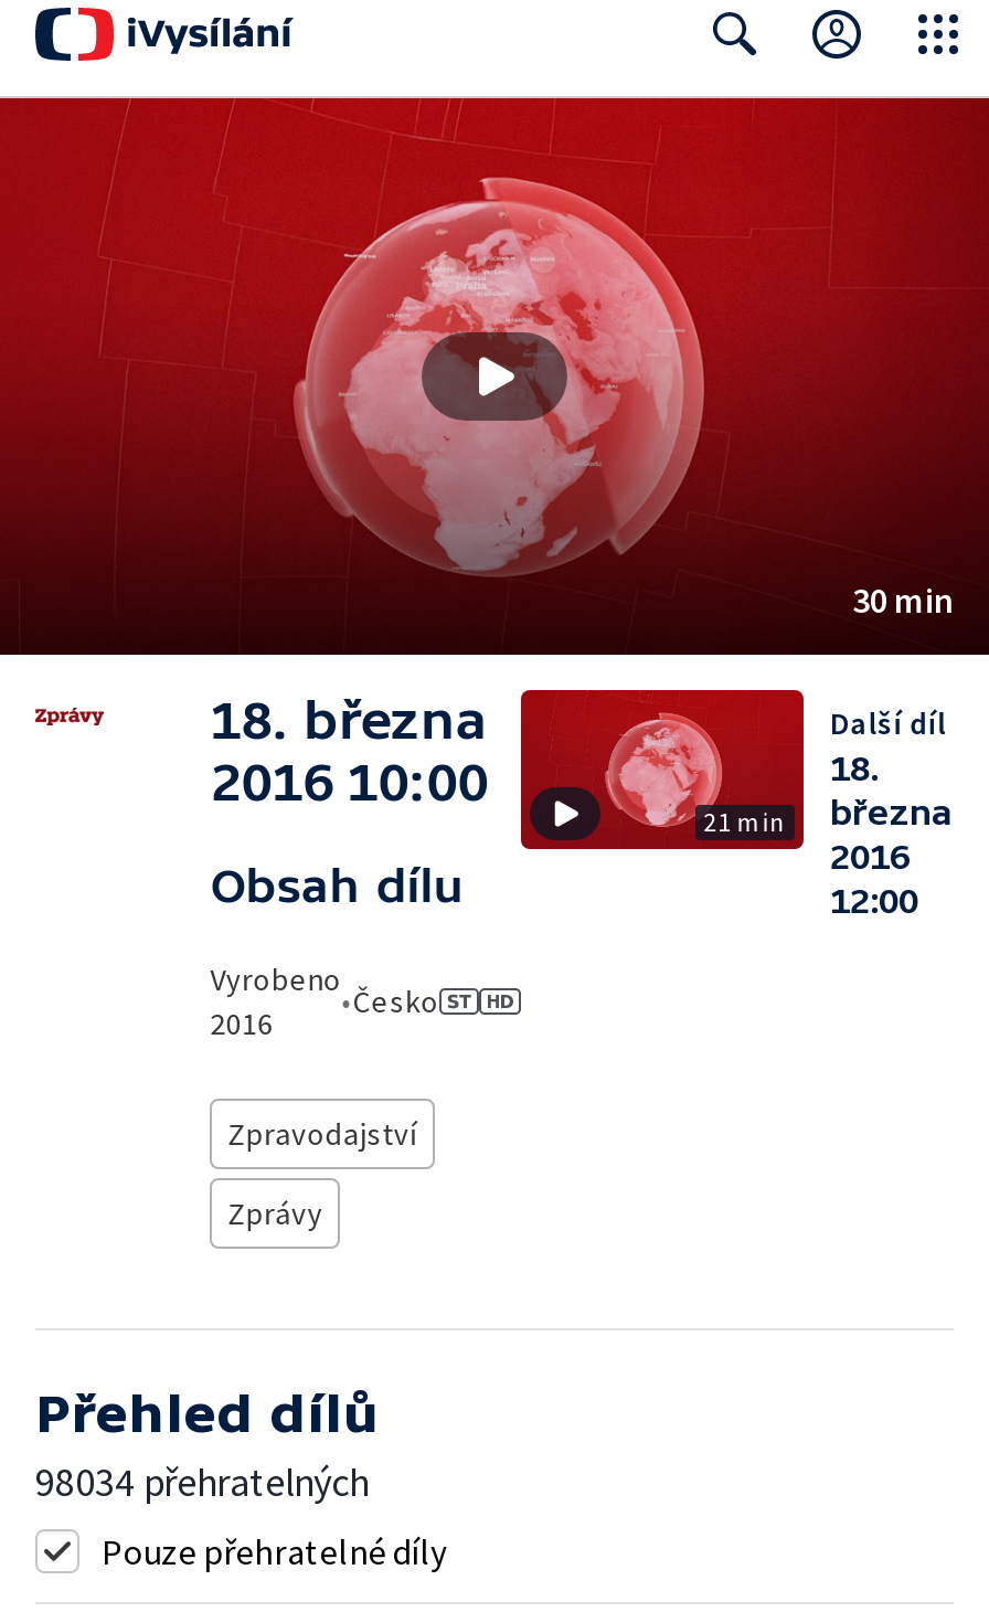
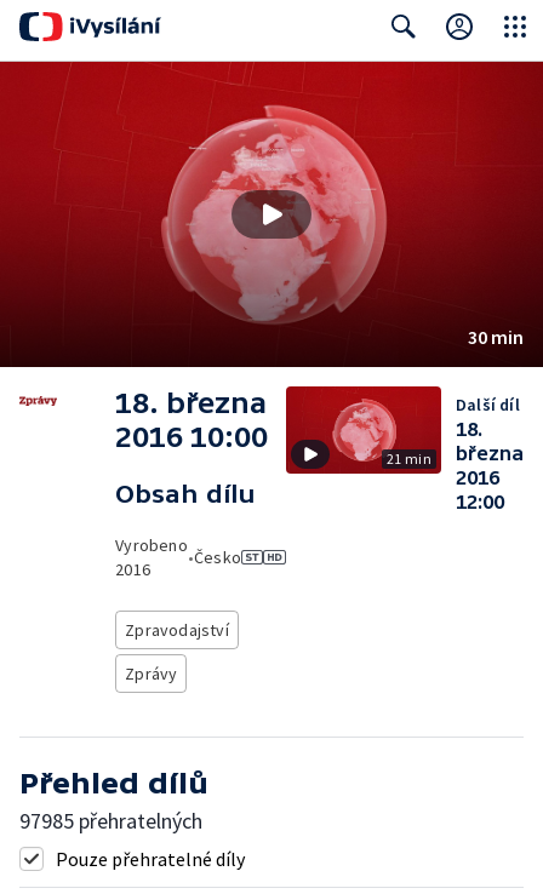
[35,1456,369,1507] 98034 přehratelných -> [19,807,202,835] 97985 přehratelných

